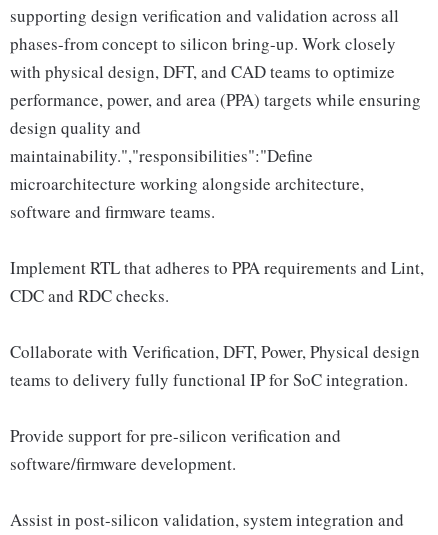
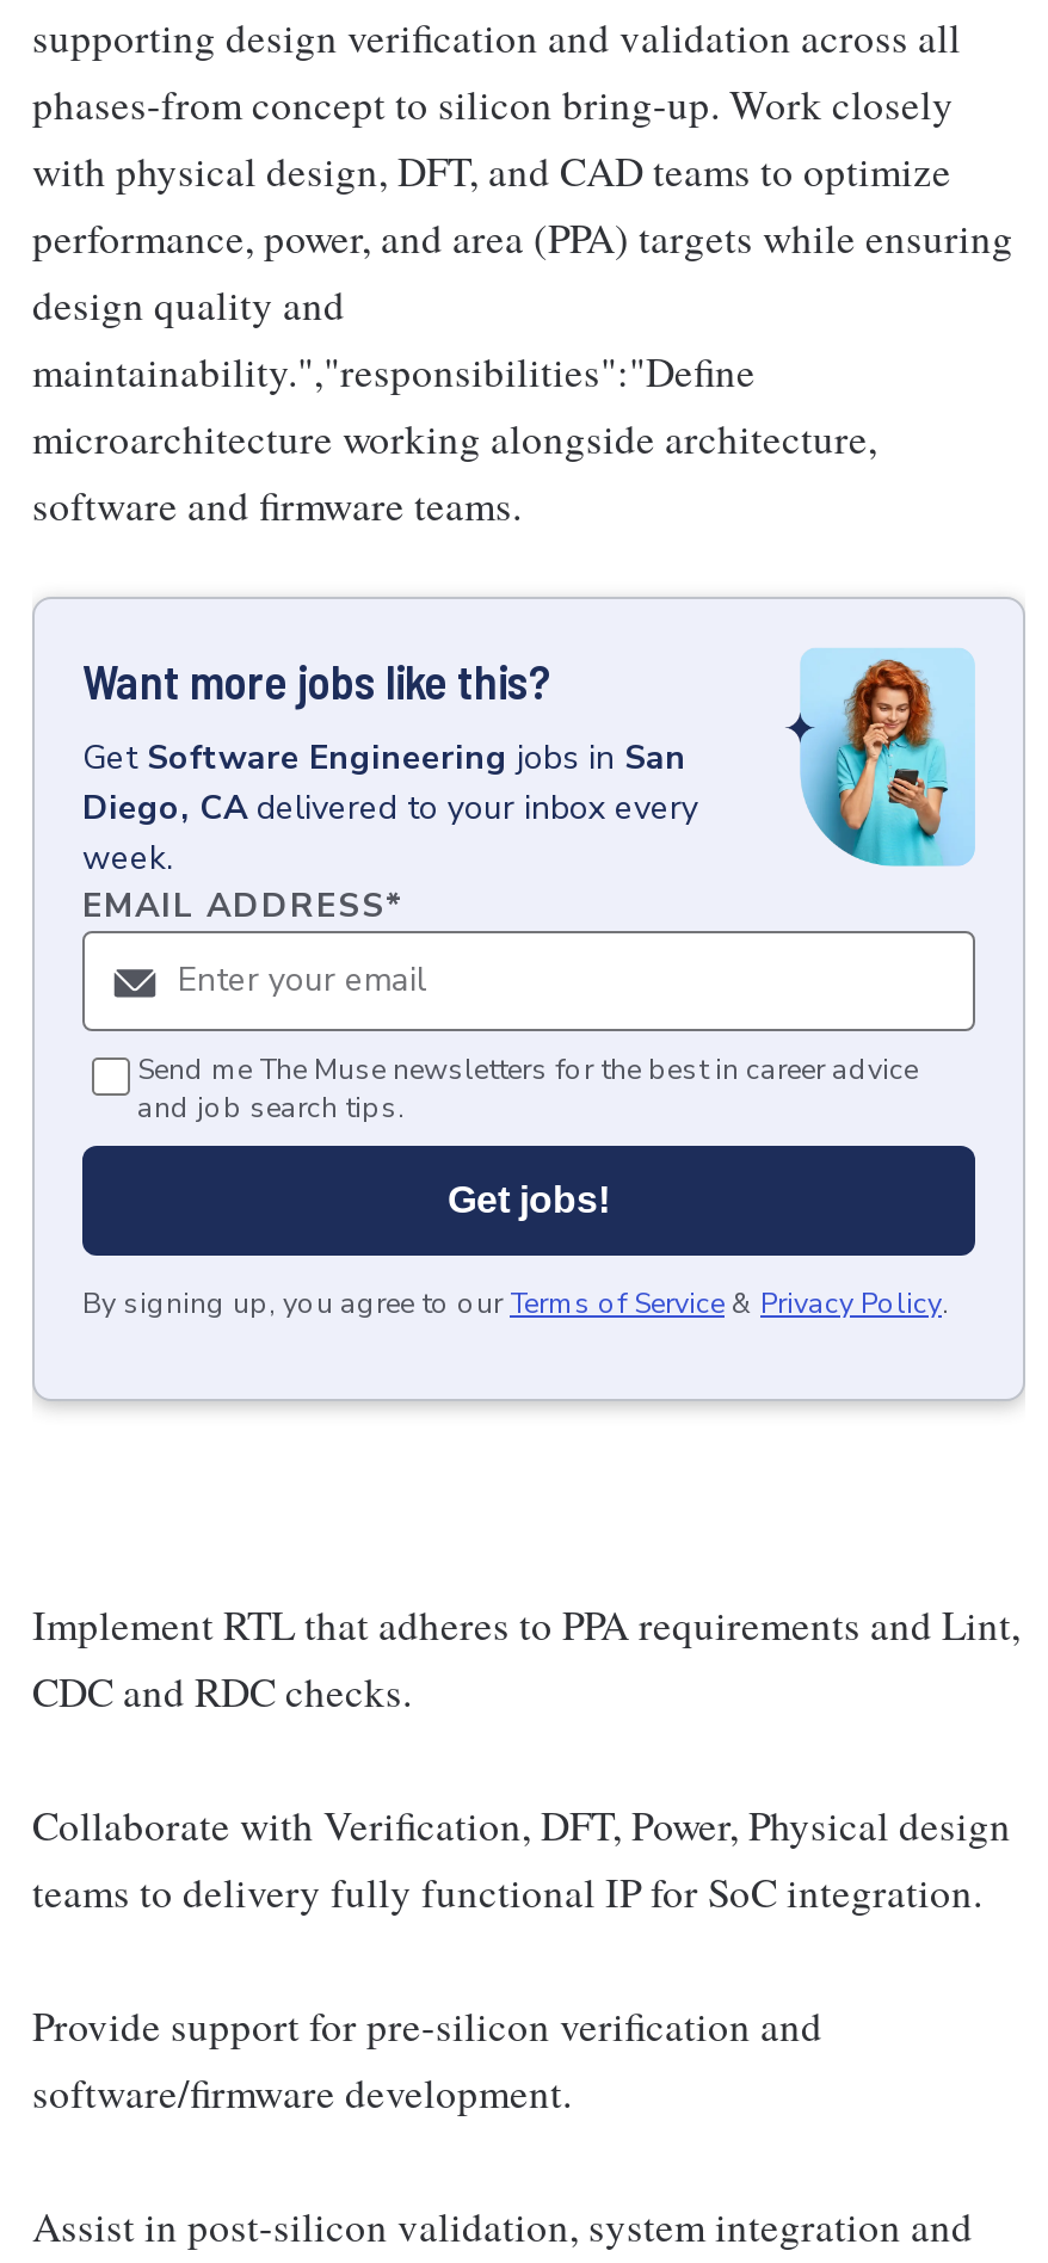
none -> [32,597,1025,1408] [image] | Want more jobs like this? | Get Software Engineering jobs in San | Diego, CA delivered to your inbox every | week. | EMAIL ADDRESS*
none -> [82,1050,949,1322] Send me The Muse newsletters for the best in career advice | and job search tips. | Get jobs! | By signing up, you agree to our Terms of Service & Privacy Policy.

